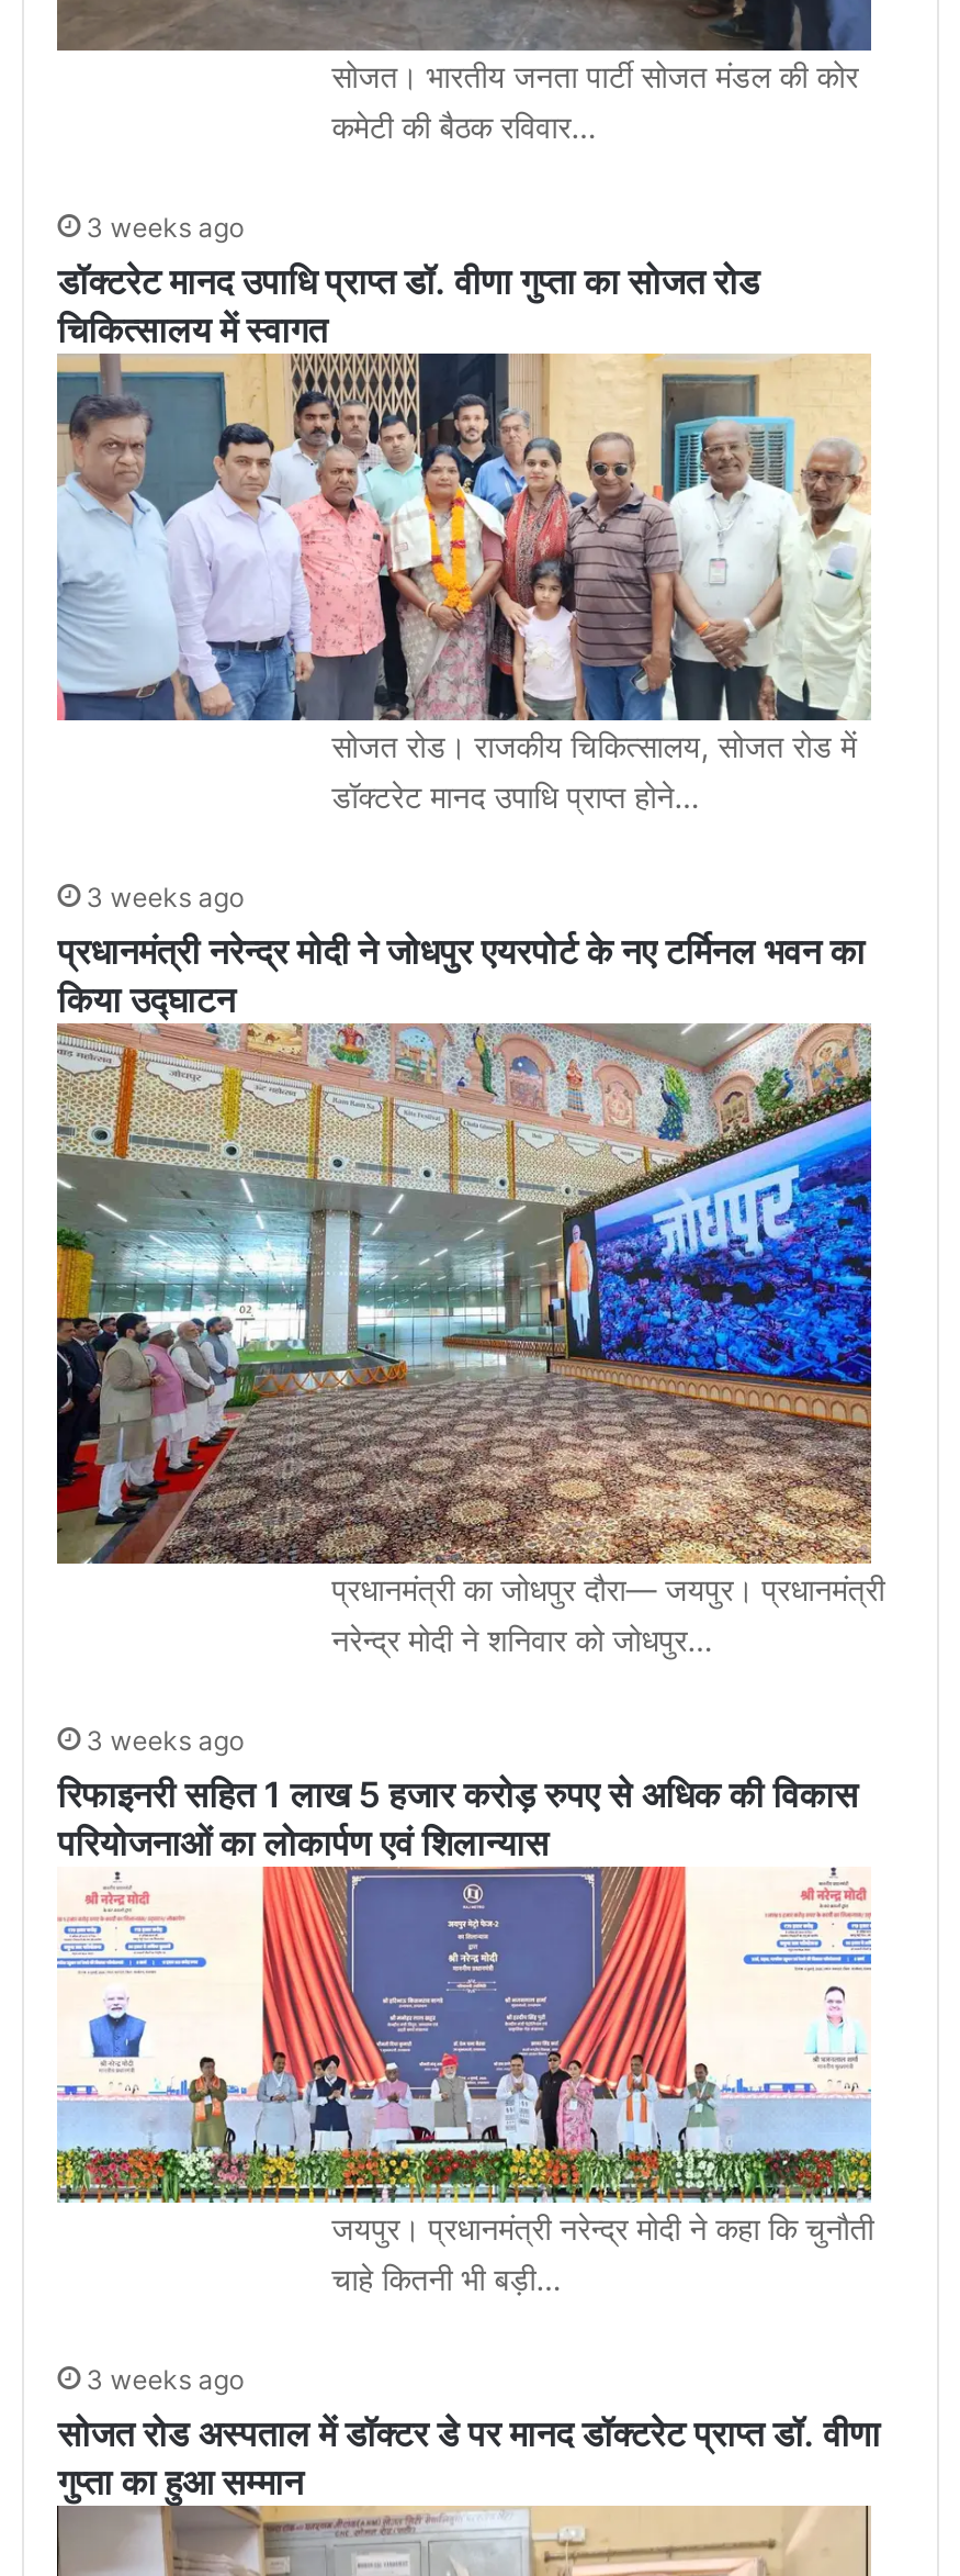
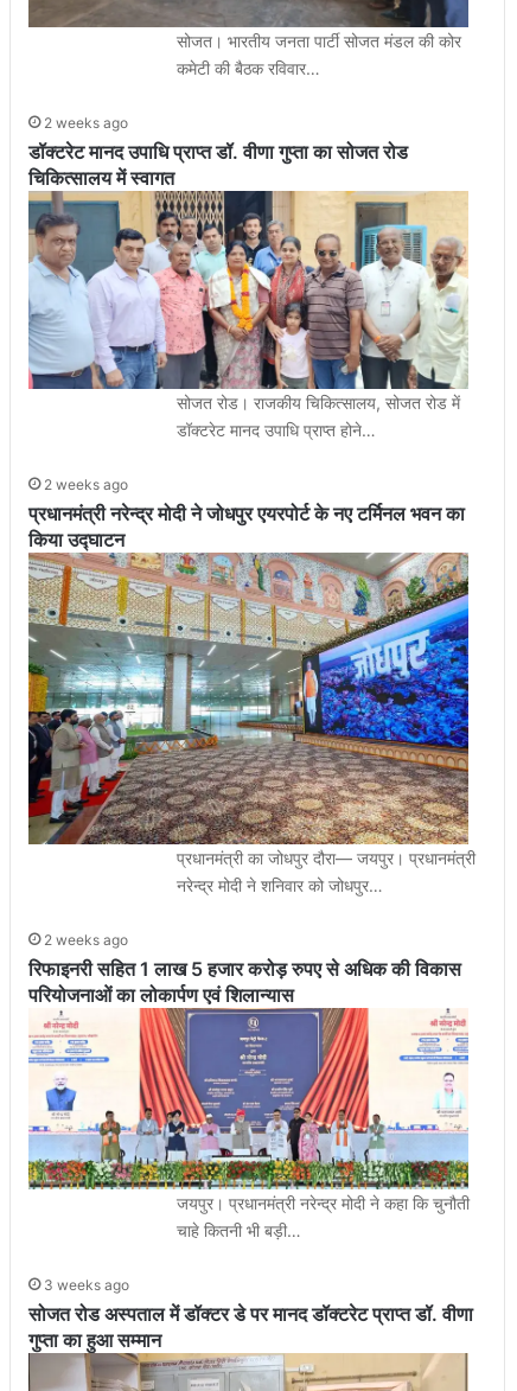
[86,211,244,244] 3 weeks ago -> [44,114,128,132] 2 weeks ago
[86,881,244,914] 3 weeks ago -> [44,476,128,494] 2 weeks ago
[86,1724,244,1757] 3 weeks ago -> [44,931,128,949] 2 weeks ago

